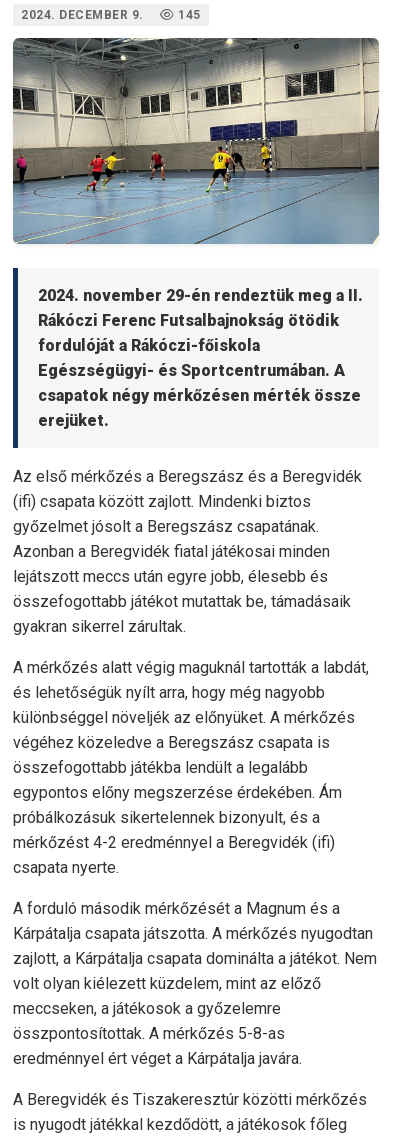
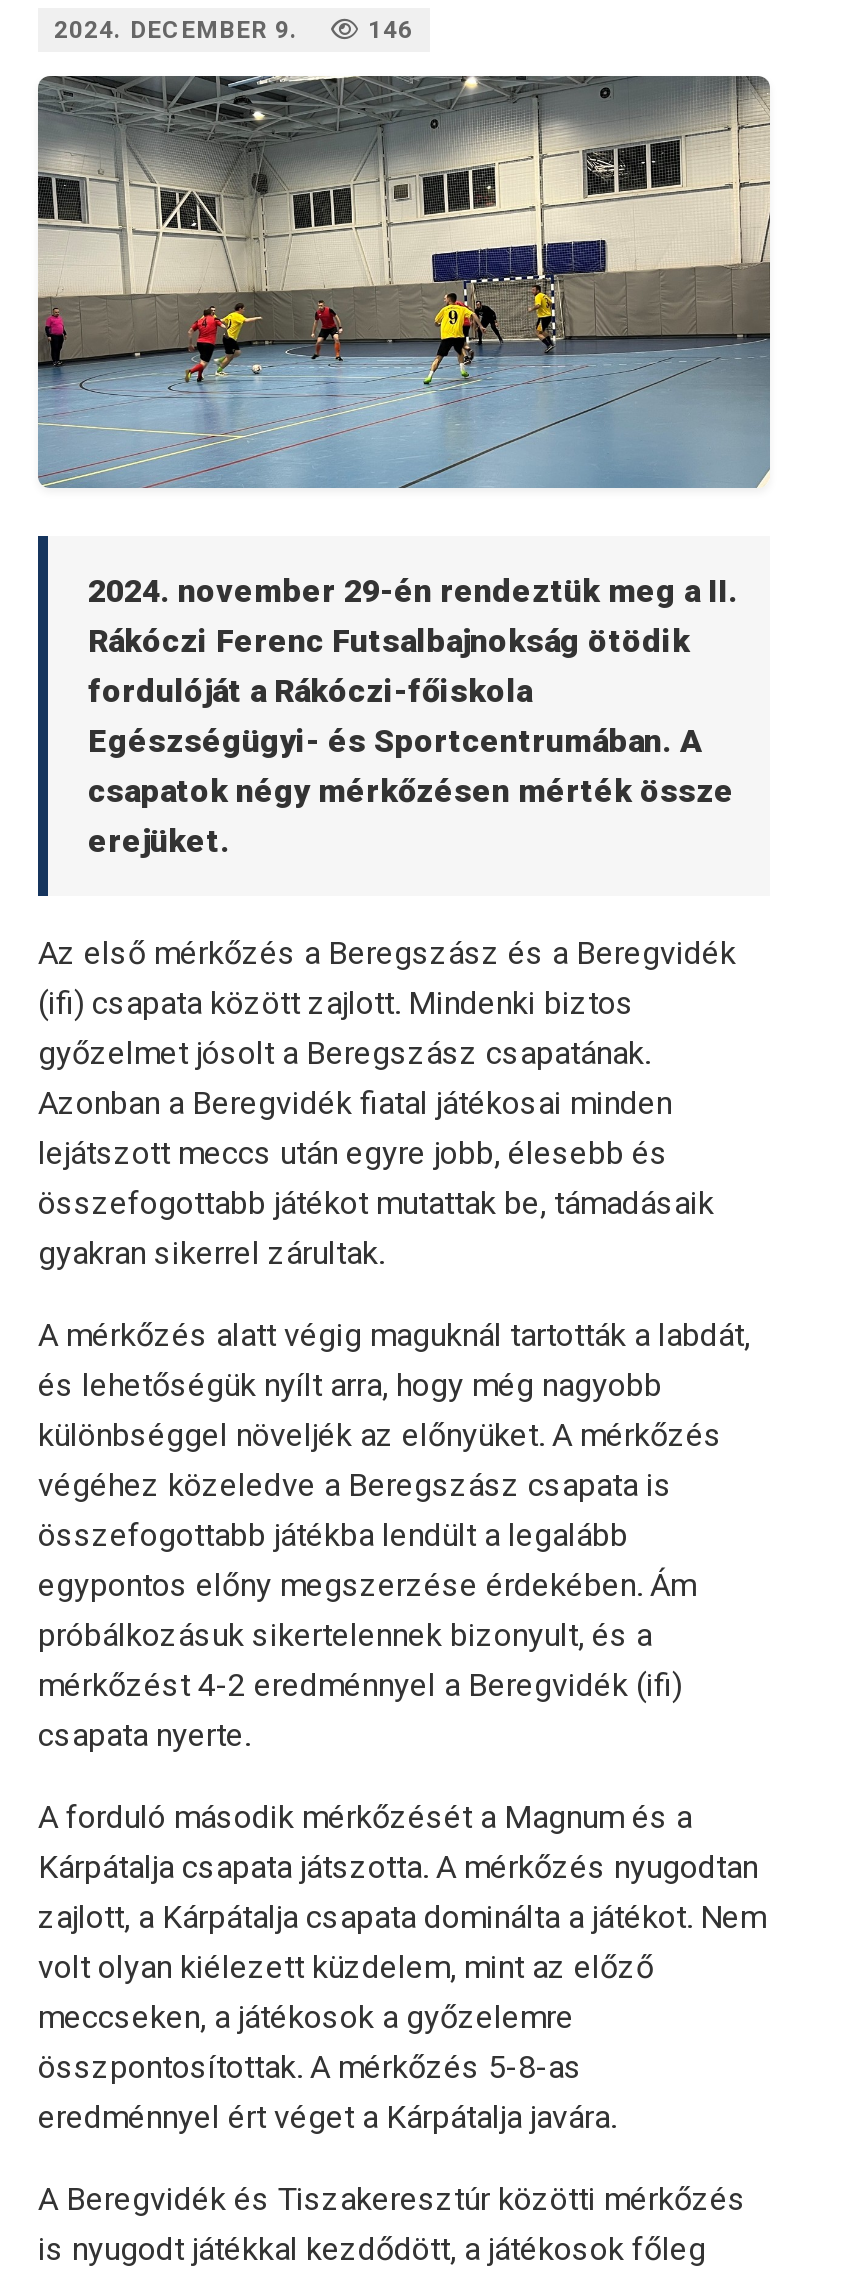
[178,7,200,21] 145 -> [368,15,413,43] 146

